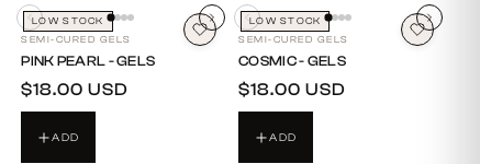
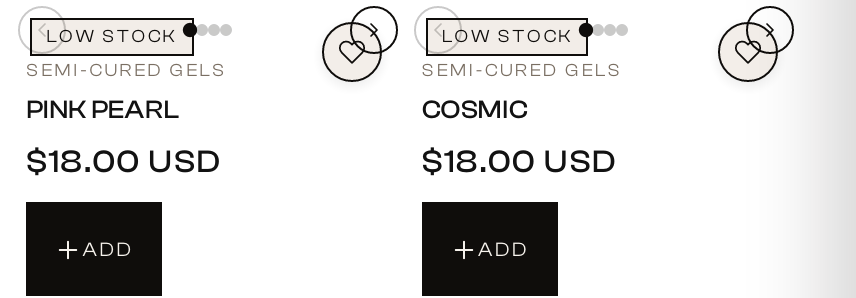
[21,52,155,69] PINK PEARL - GELS -> [26,94,180,124] PINK PEARL
[238,52,346,69] COSMIC - GELS -> [422,94,528,124] COSMIC

